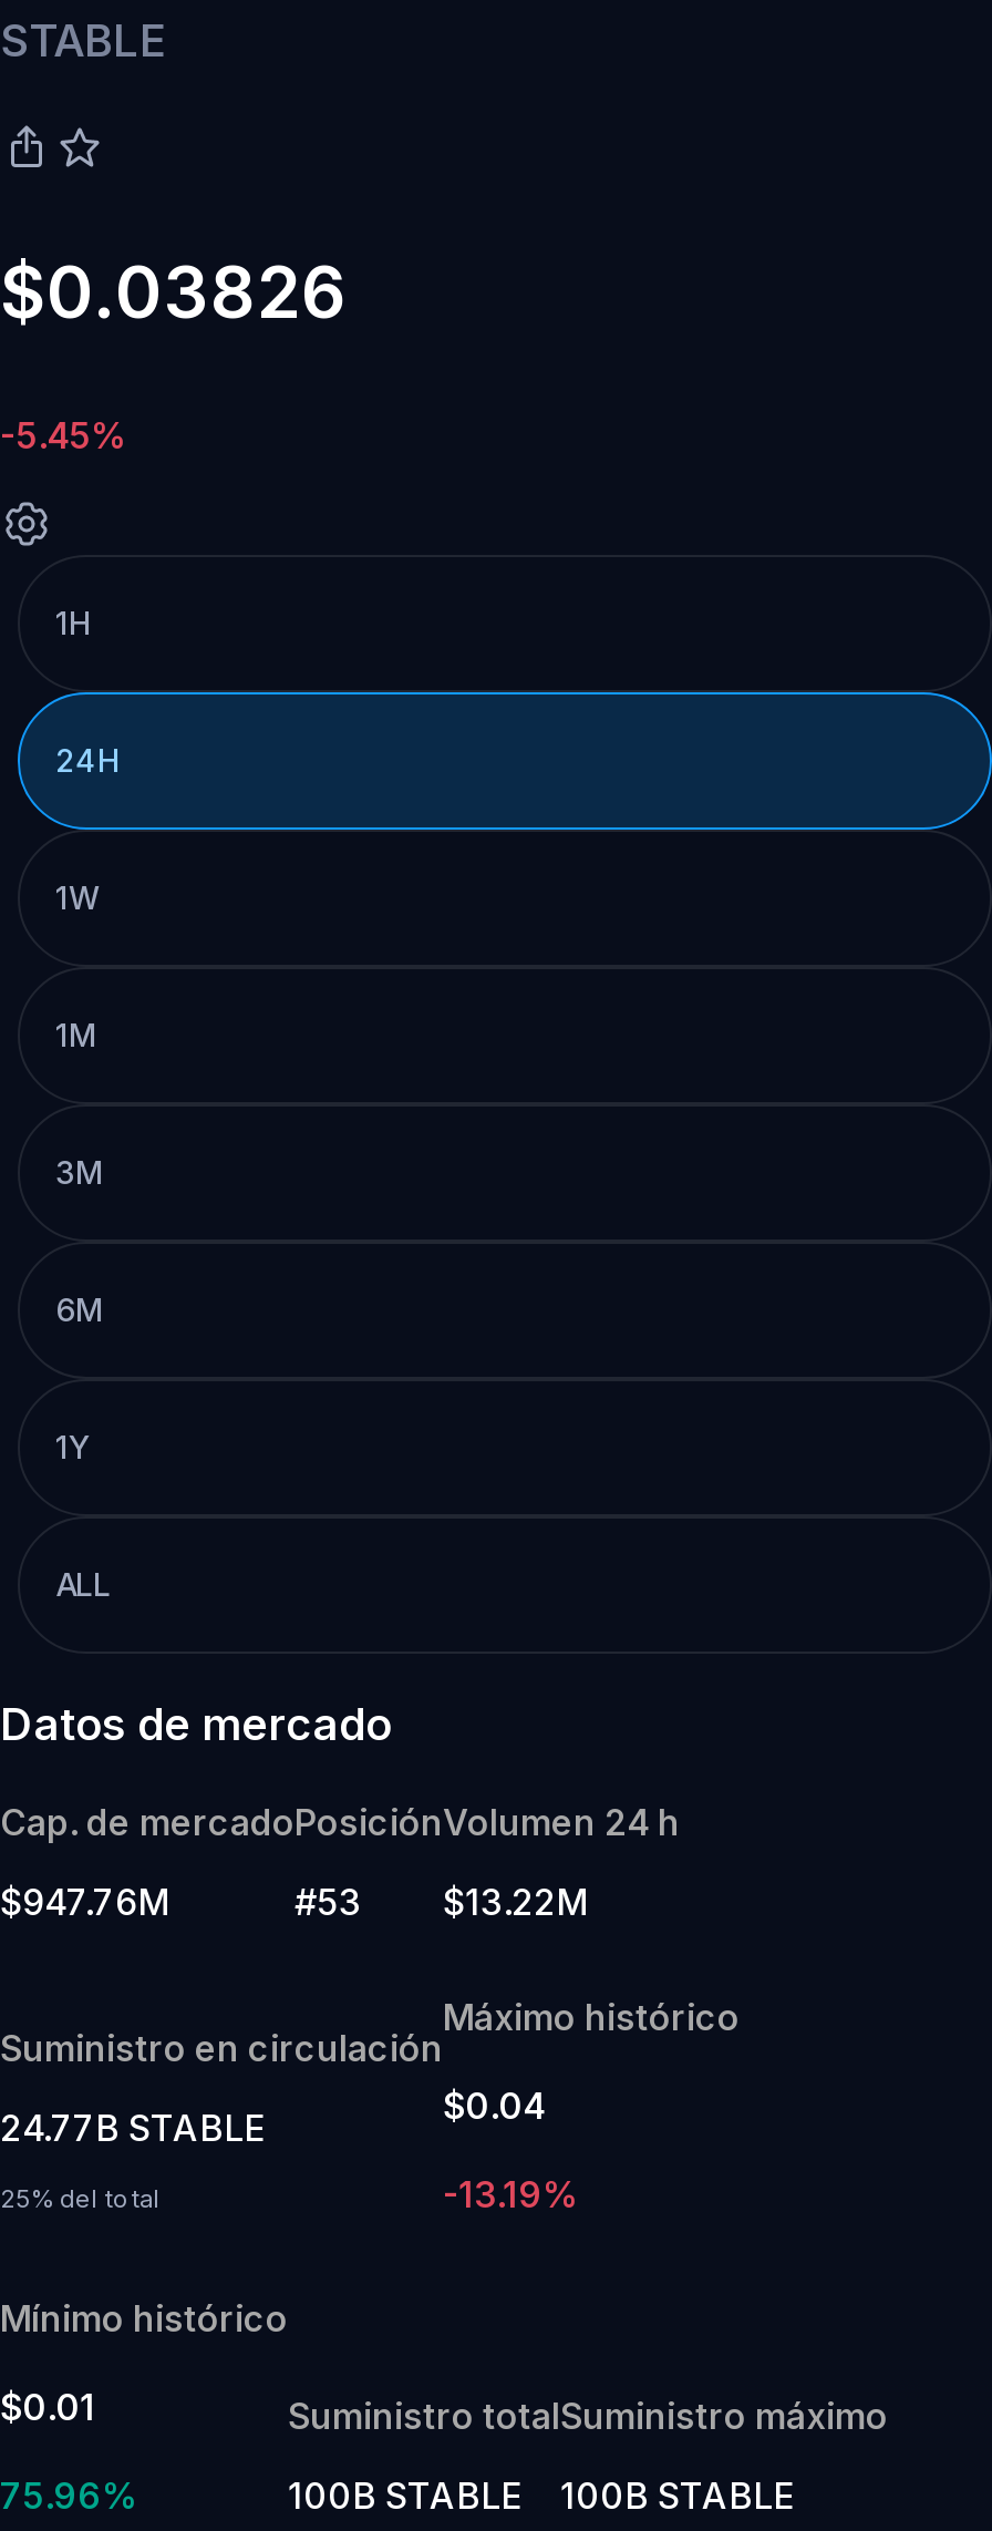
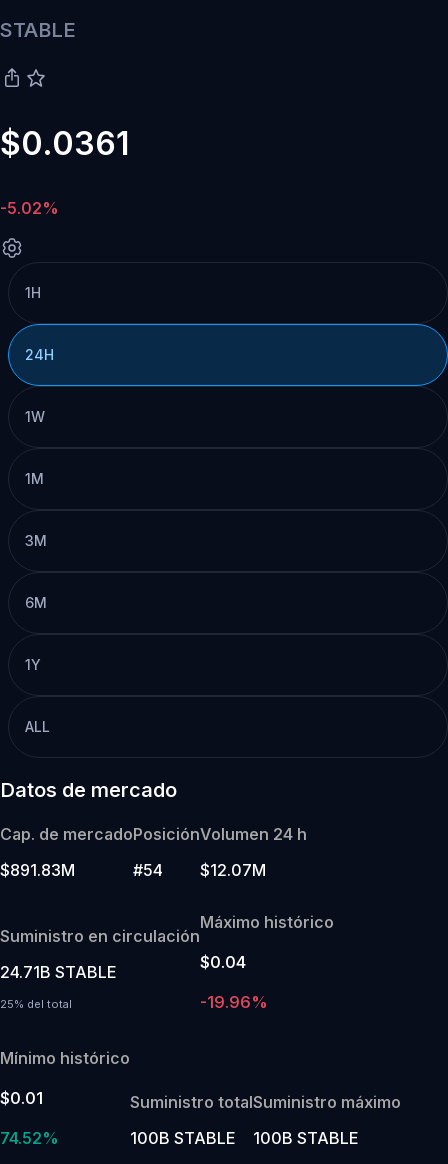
[0,249,348,335] $0.03826 -> [0,124,129,163] $0.0361
[0,412,128,457] -5.45% -> [0,198,59,218] -5.02%
[0,1880,168,1925] $947.76M -> [0,860,75,880] $891.83M
[294,1880,361,1925] #53 -> [133,860,163,880] #54
[443,1880,587,1925] $13.22M -> [200,860,266,880] $12.07M
[0,2106,266,2151] 24.77B STABLE -> [0,962,117,982] 24.71B STABLE
[443,2173,580,2217] -13.19% -> [200,992,268,1012] -19.96%
[0,2474,139,2518] 75.96% -> [0,1128,59,1148] 74.52%

